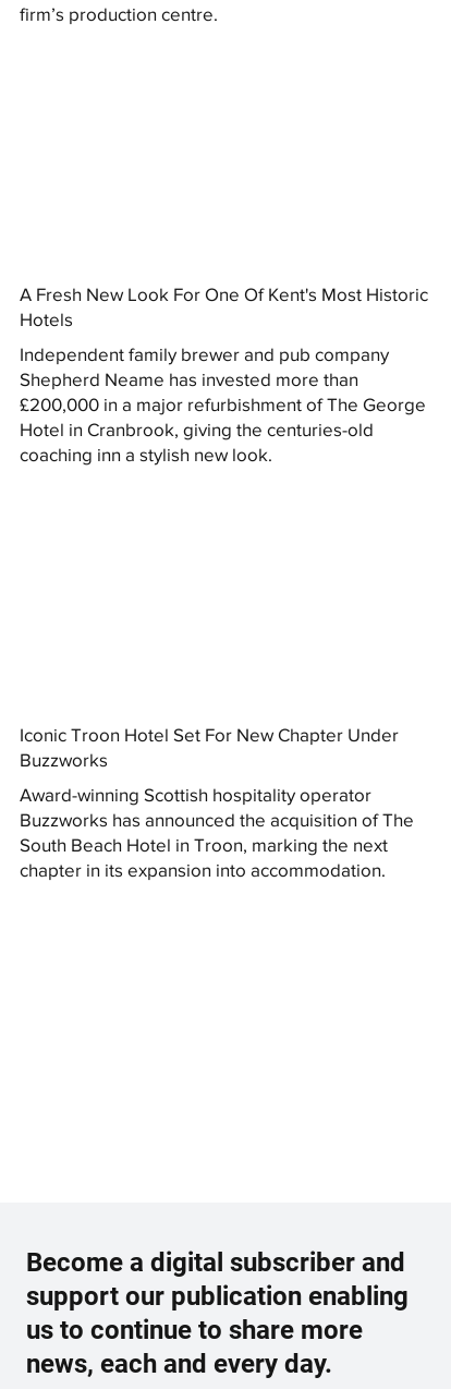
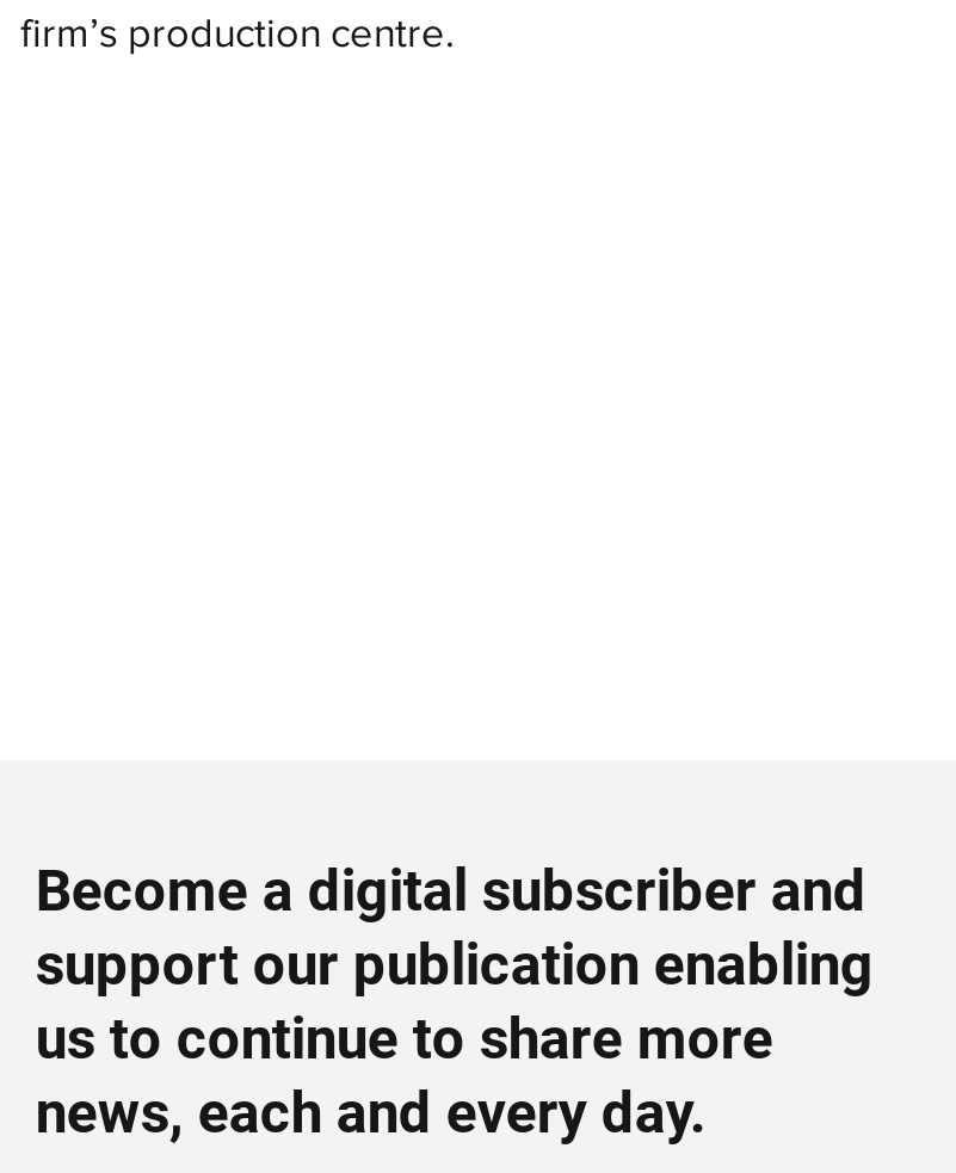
[20,284,429,465] A Fresh New Look For One Of Kent's Most Historic | Hotels | Independent family brewer and pub company | Shepherd Neame has invested more than | £200,000 in a major refurbishment of The George | Hotel in Cranbrook, giving the centuries-old | coaching inn a stylish new look. -> none
[20,724,414,880] Iconic Troon Hotel Set For New Chapter Under | Buzzworks | Award-winning Scottish hospitality operator | Buzzworks has announced the acquisition of The | South Beach Hotel in Troon, marking the next | chapter in its expansion into accommodation. -> none

